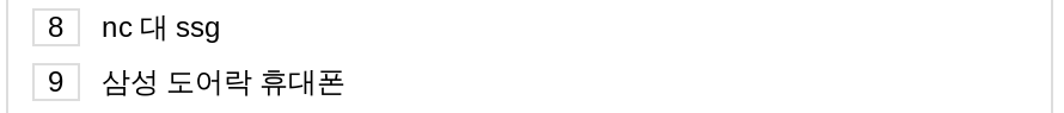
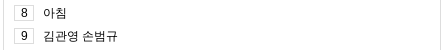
[102,11,221,44] nc 대 ssg -> [43,6,67,20] 아침
[102,65,346,99] 삼성 도어락 휴대폰 -> [43,29,118,43] 김관영 손범규

